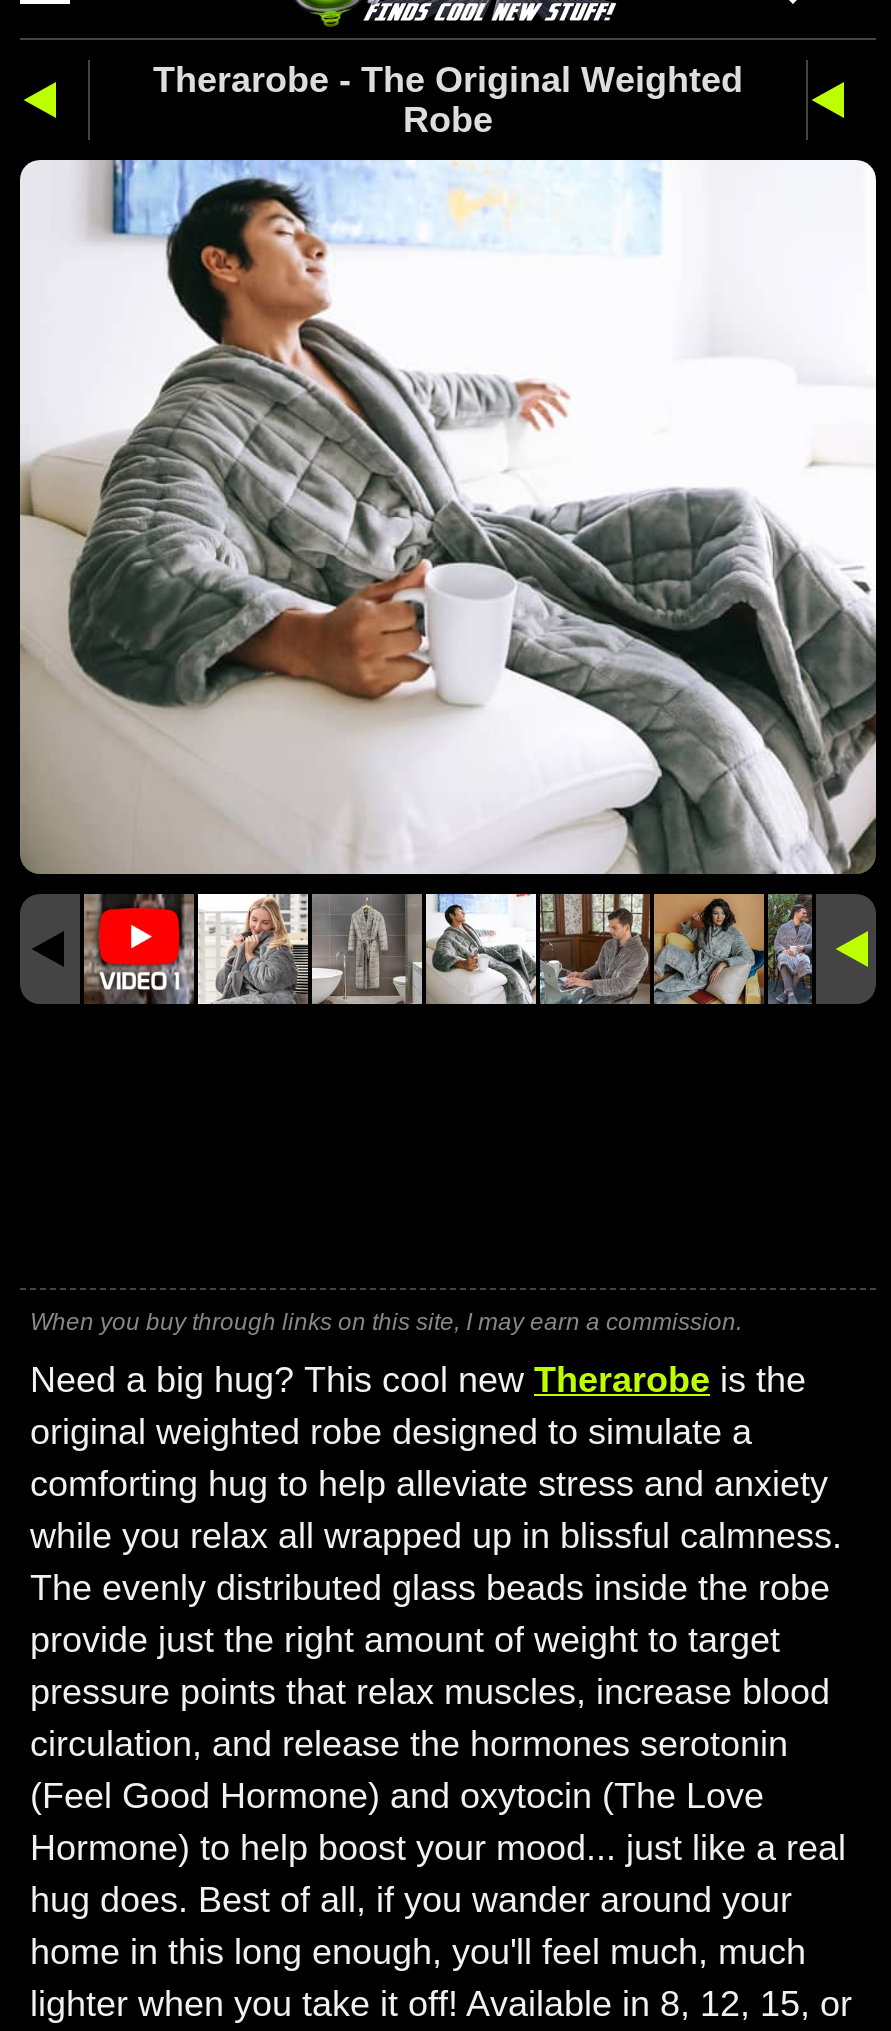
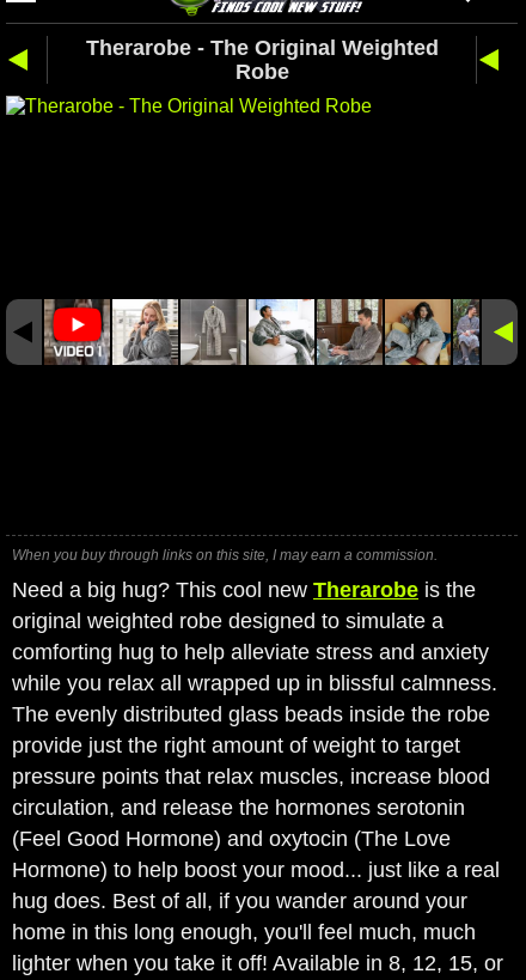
[18,158,878,876] [image] -> none

